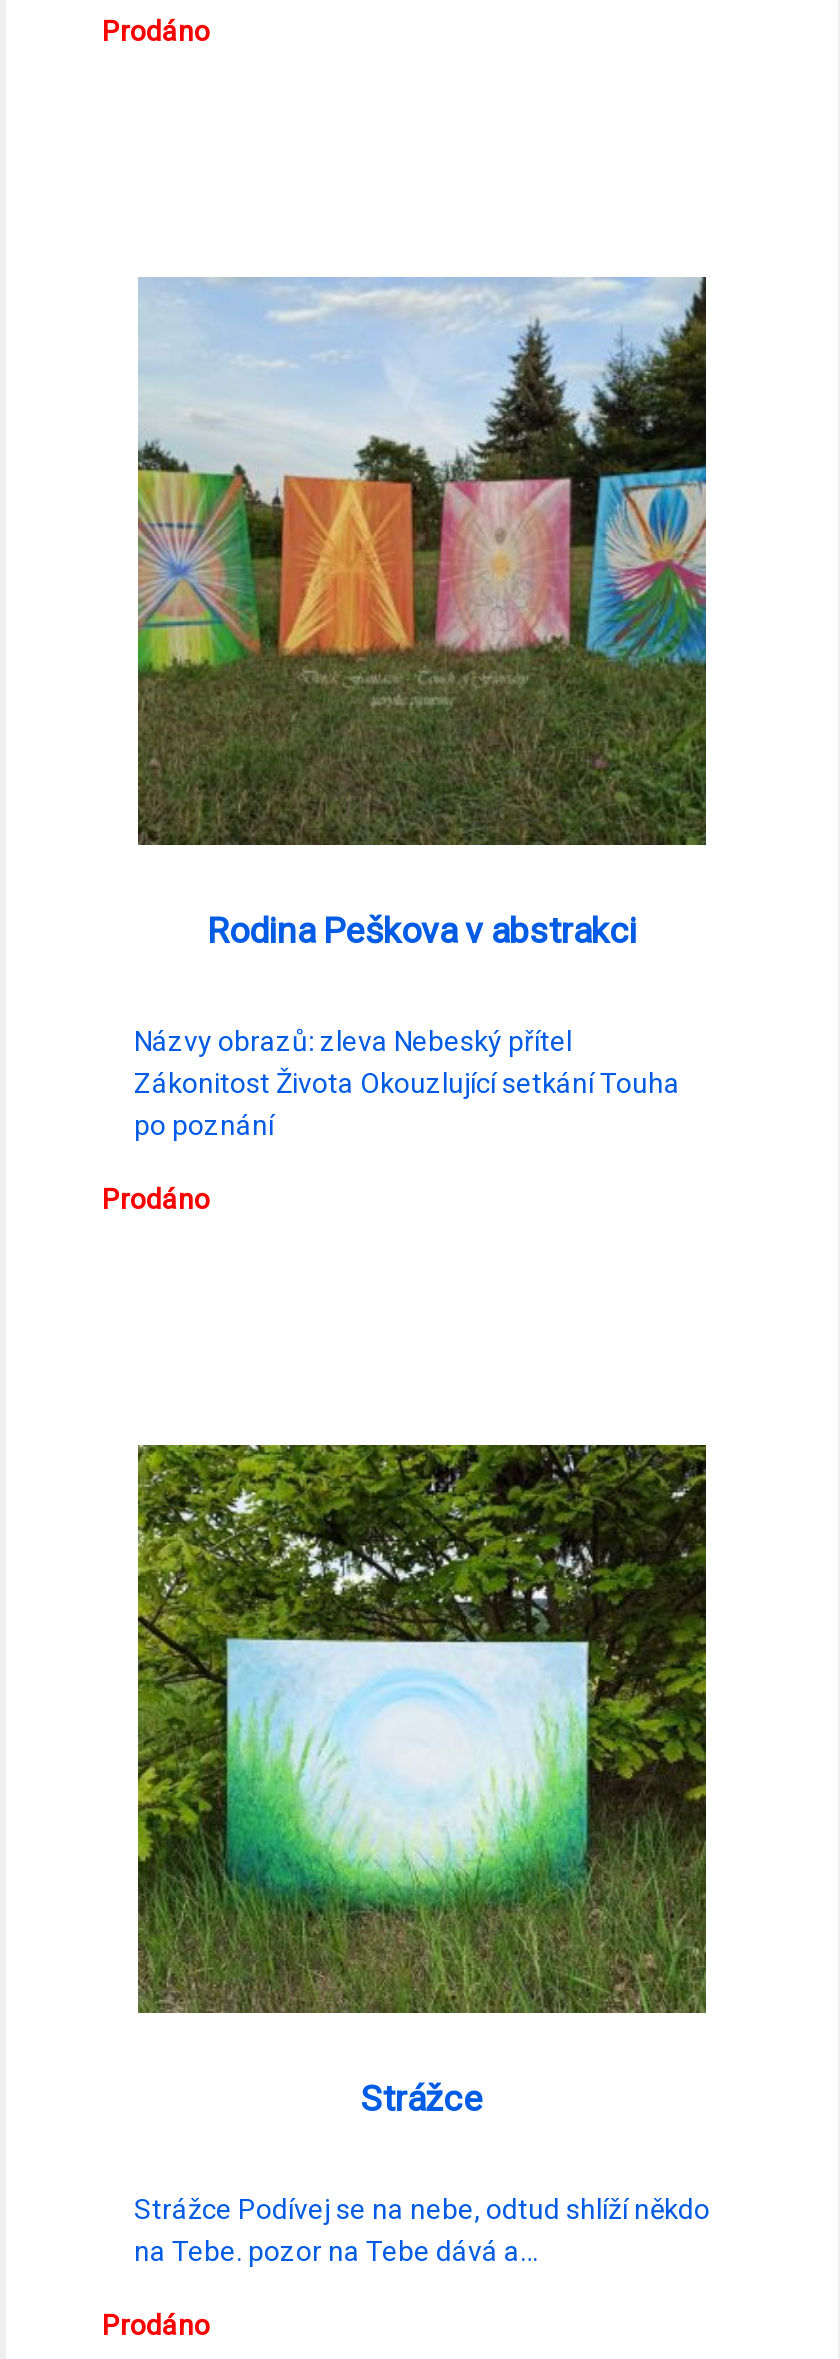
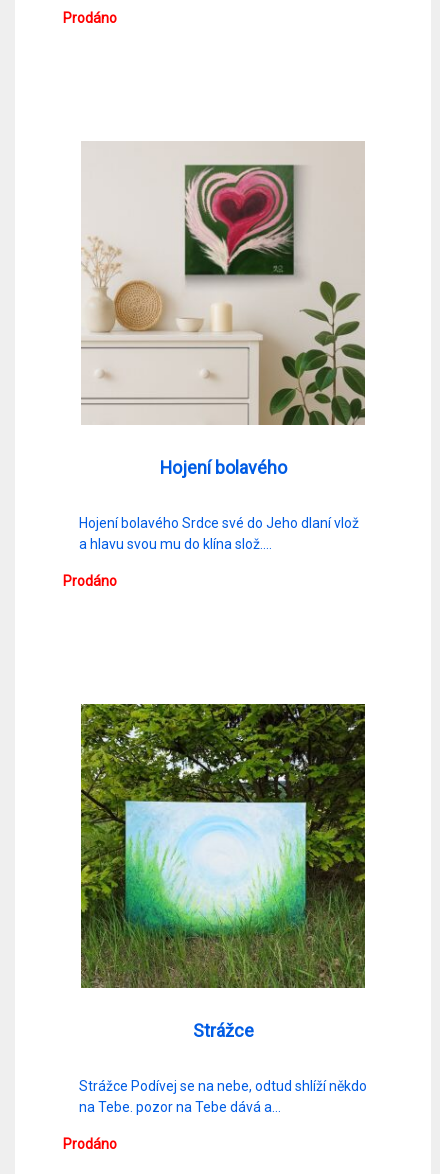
[136,277,708,950] [image] | Rodina Peškova v abstrakci -> [81,141,365,478] [image] | Hojení bolavého
[134,1024,680,1140] Názvy obrazů: zleva Nebeský přítel | Zákonitost Života Okouzlující setkání Touha | po poznání -> [79,515,359,552] Hojení bolavého Srdce své do Jeho dlaní vlož | a hlavu svou mu do klína slož.…

